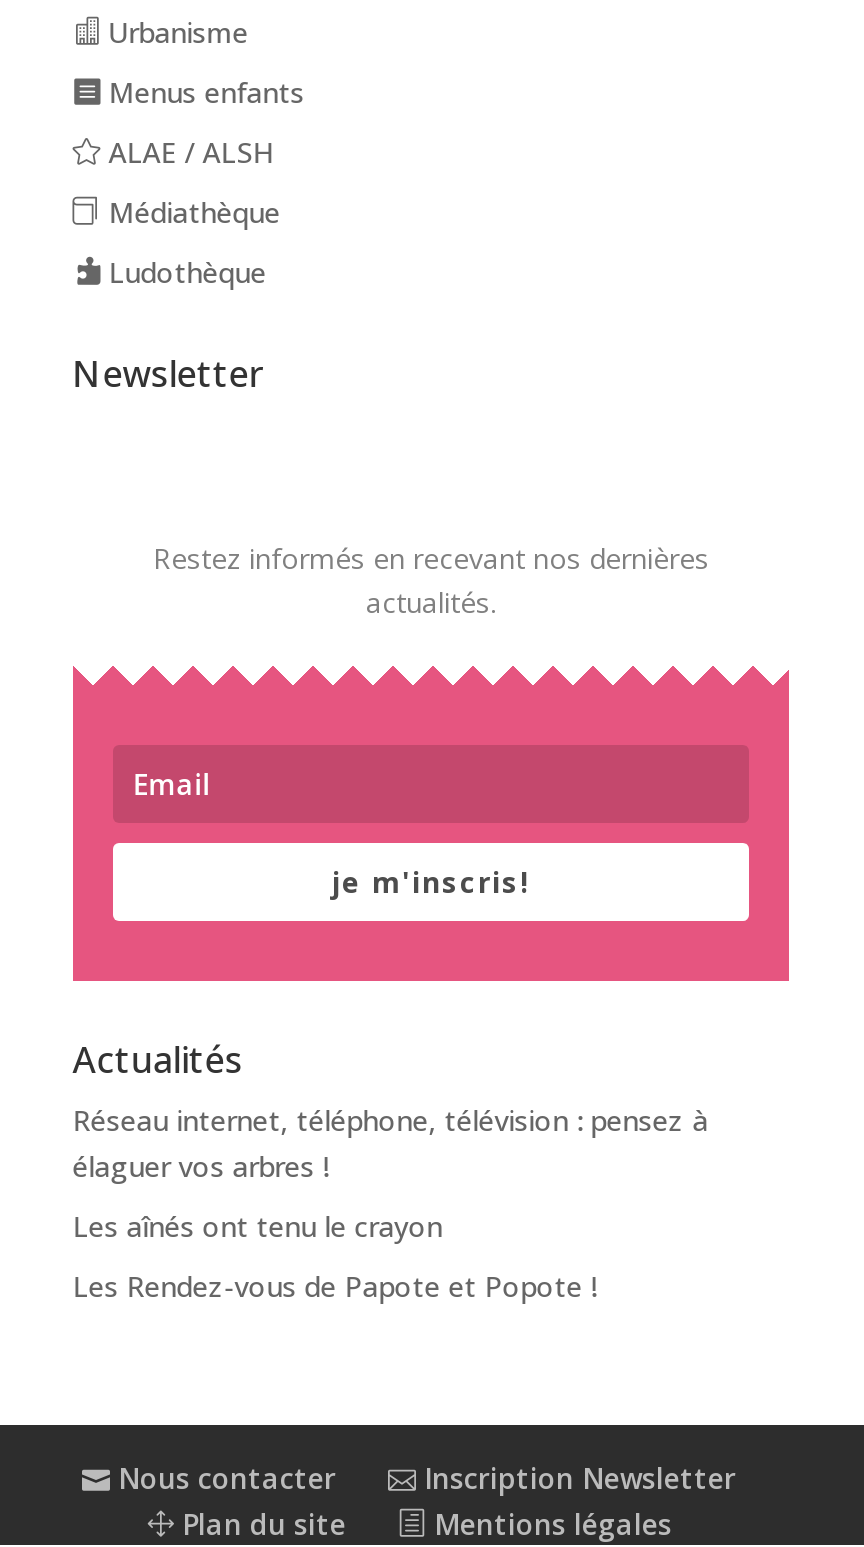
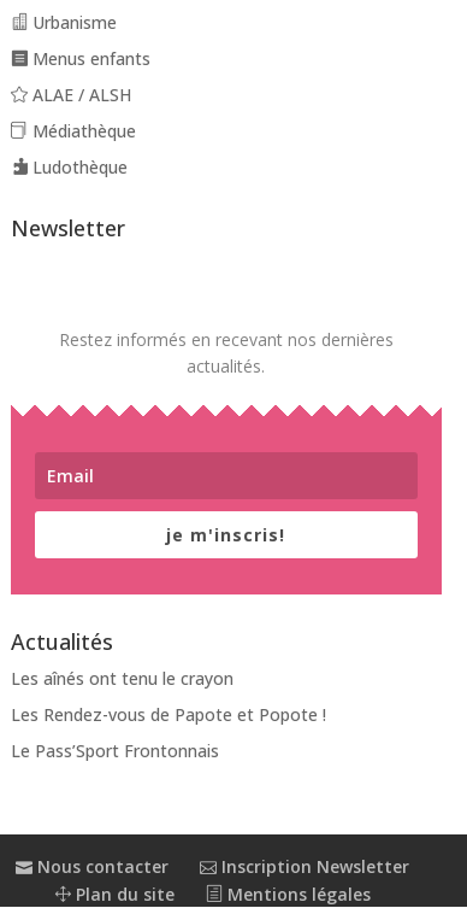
[73,1101,709,1185] Réseau internet, téléphone, télévision : pensez à | élaguer vos arbres ! -> none
moved [73,1207,597,1305] -> [11,667,326,726]: Les aînés ont tenu le crayon | Les Rendez-vous de Papote et Popote !
none -> [11,739,219,762] Le Pass’Sport Frontonnais

